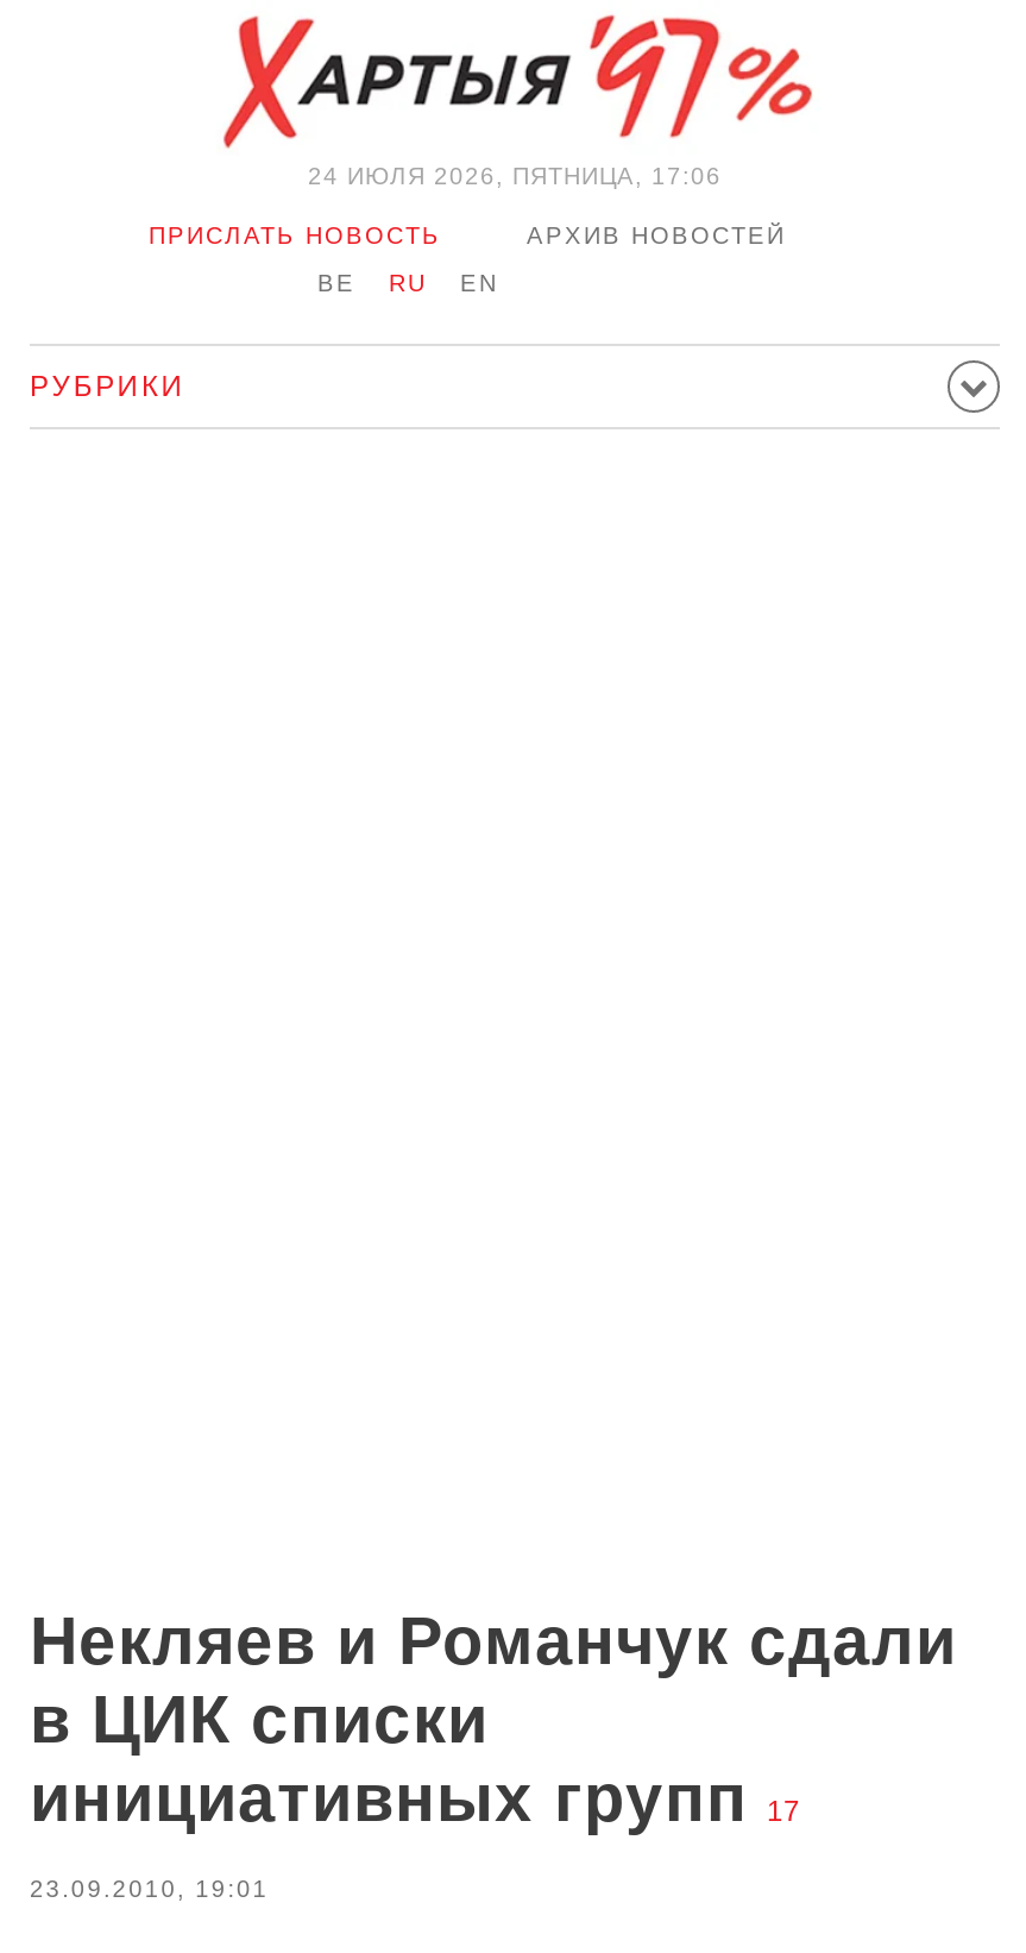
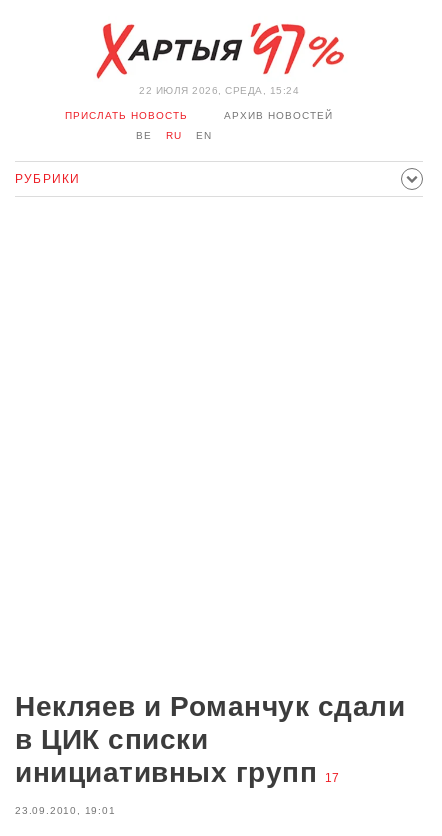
[308,163,722,189] 24 ИЮЛЯ 2026, ПЯТНИЦА, 17:06 -> [139,85,299,96] 22 ИЮЛЯ 2026, СРЕДА, 15:24

